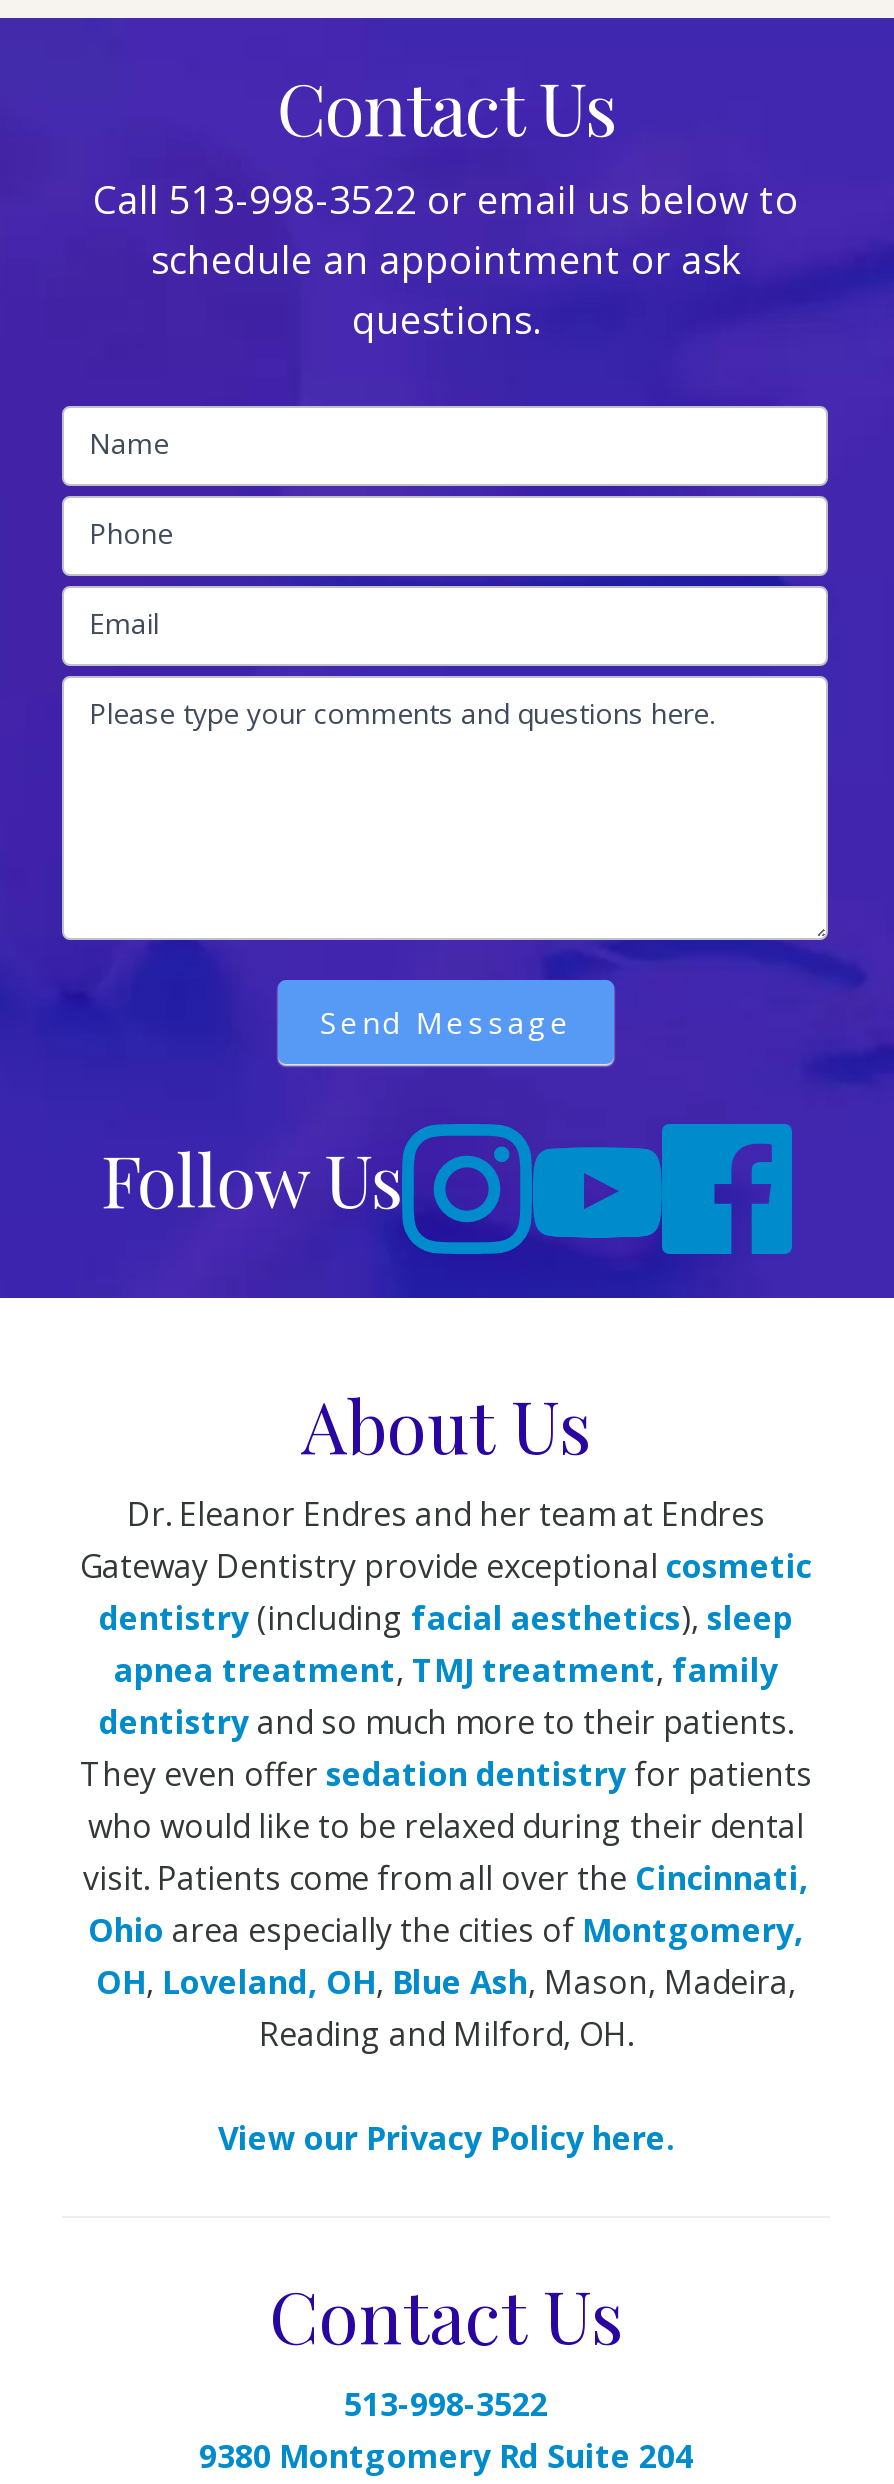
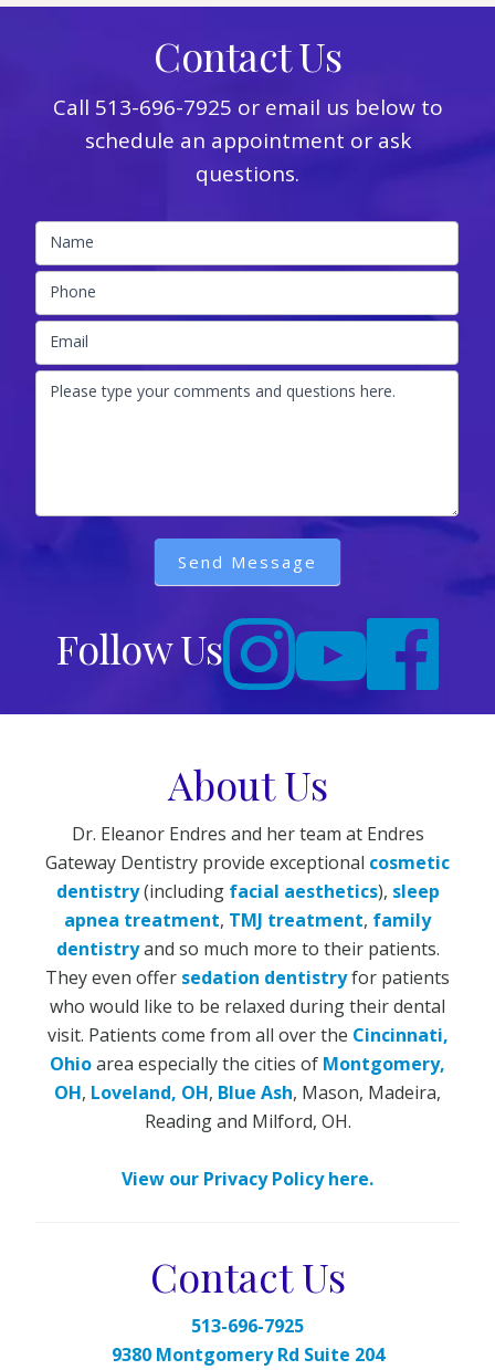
[93,173,799,225] Call 513-998-3522 or email us below to -> [52,92,443,121] Call 513-696-7925 or email us below to
[344,2382,548,2426] 513-998-3522 -> [191,1313,304,1338] 513-696-7925

